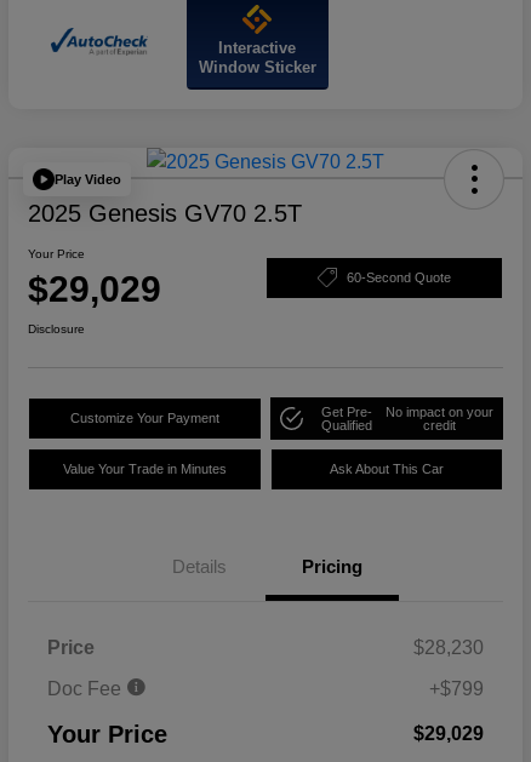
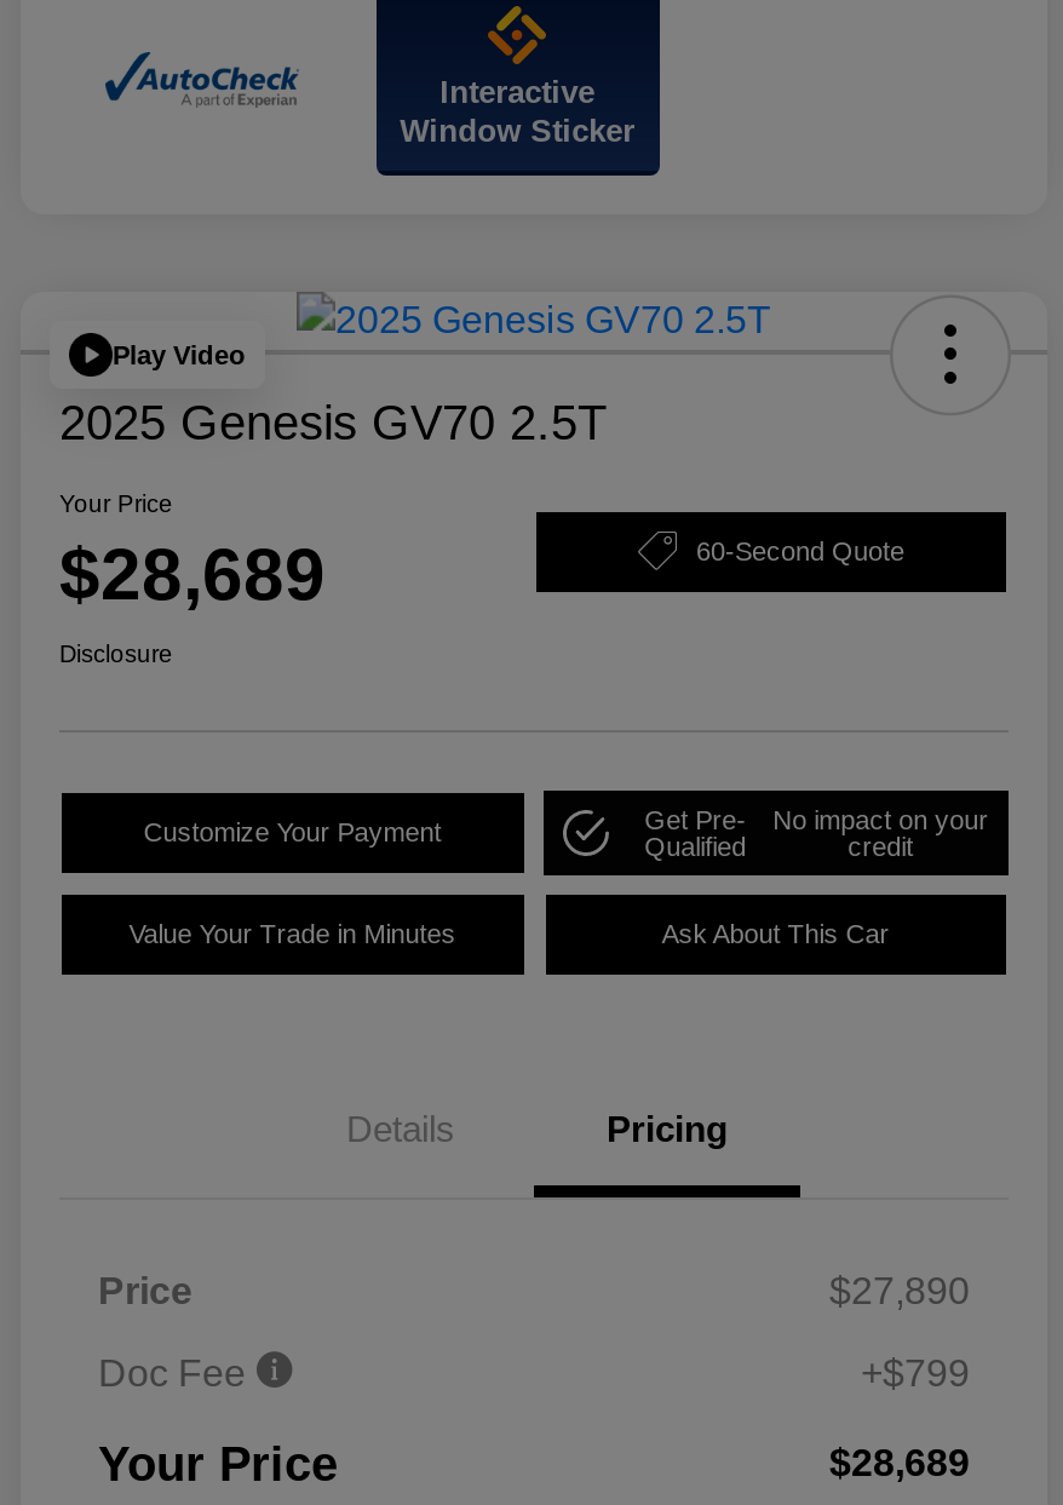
[28,269,161,309] $29,029 -> [59,534,326,614] $28,689
[413,637,484,658] $28,230 -> [829,1271,970,1312] $27,890
[413,723,484,744] $29,029 -> [829,1443,970,1484] $28,689

